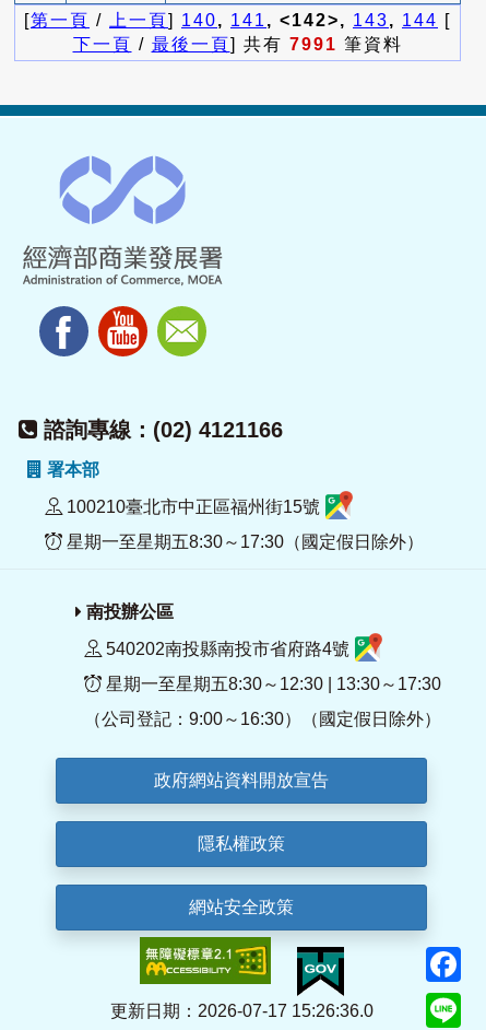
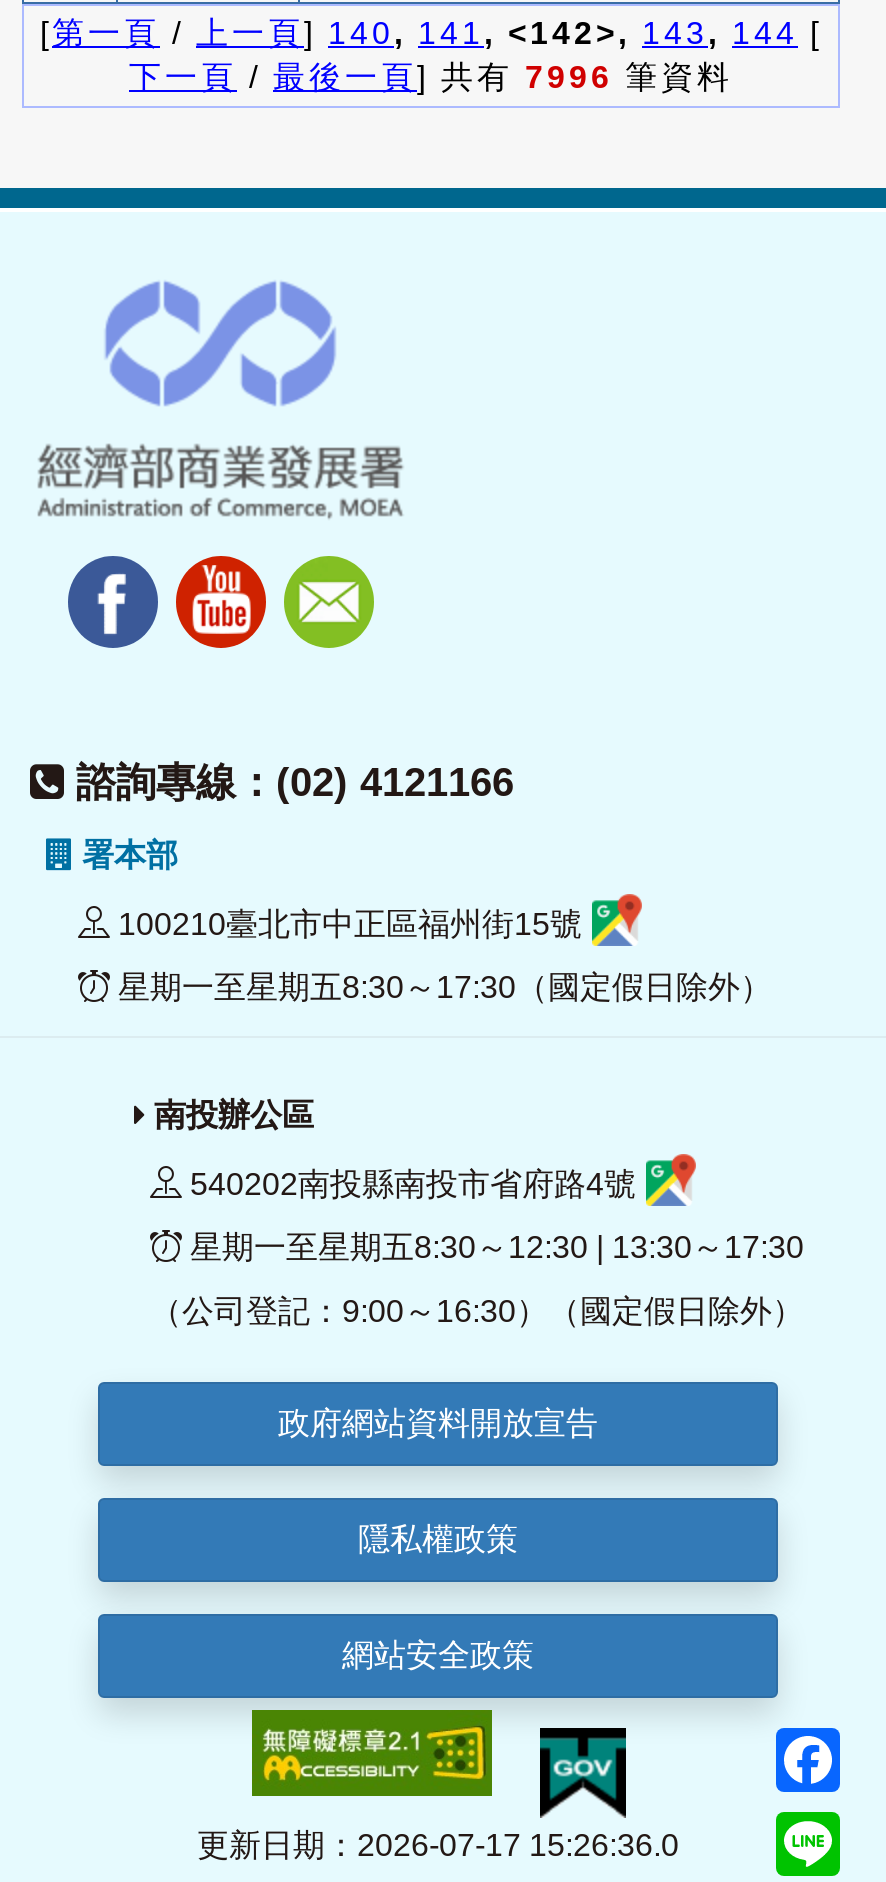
[73,35,402,53] 下一頁/最後一頁] 共有7991筆資料 -> [129,60,733,94] 下一頁/最後一頁] 共有7996筆資料

